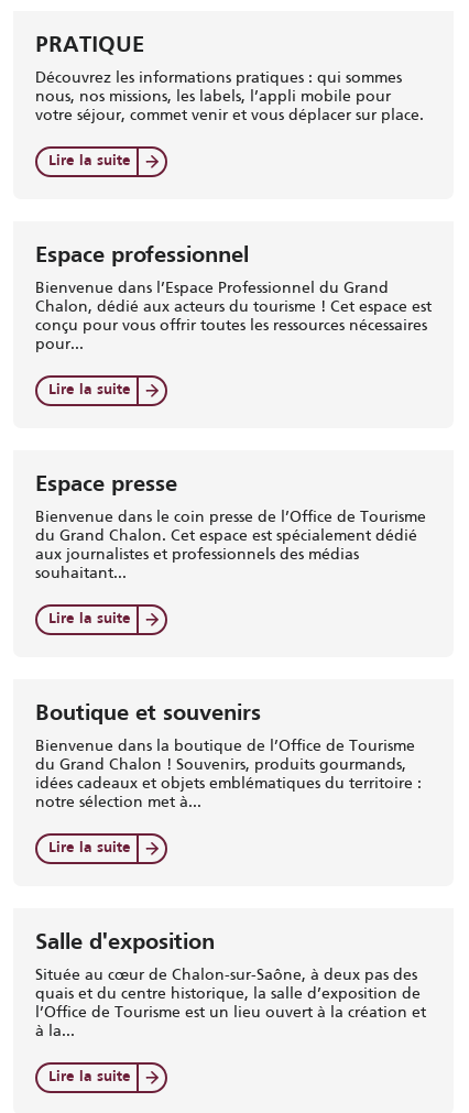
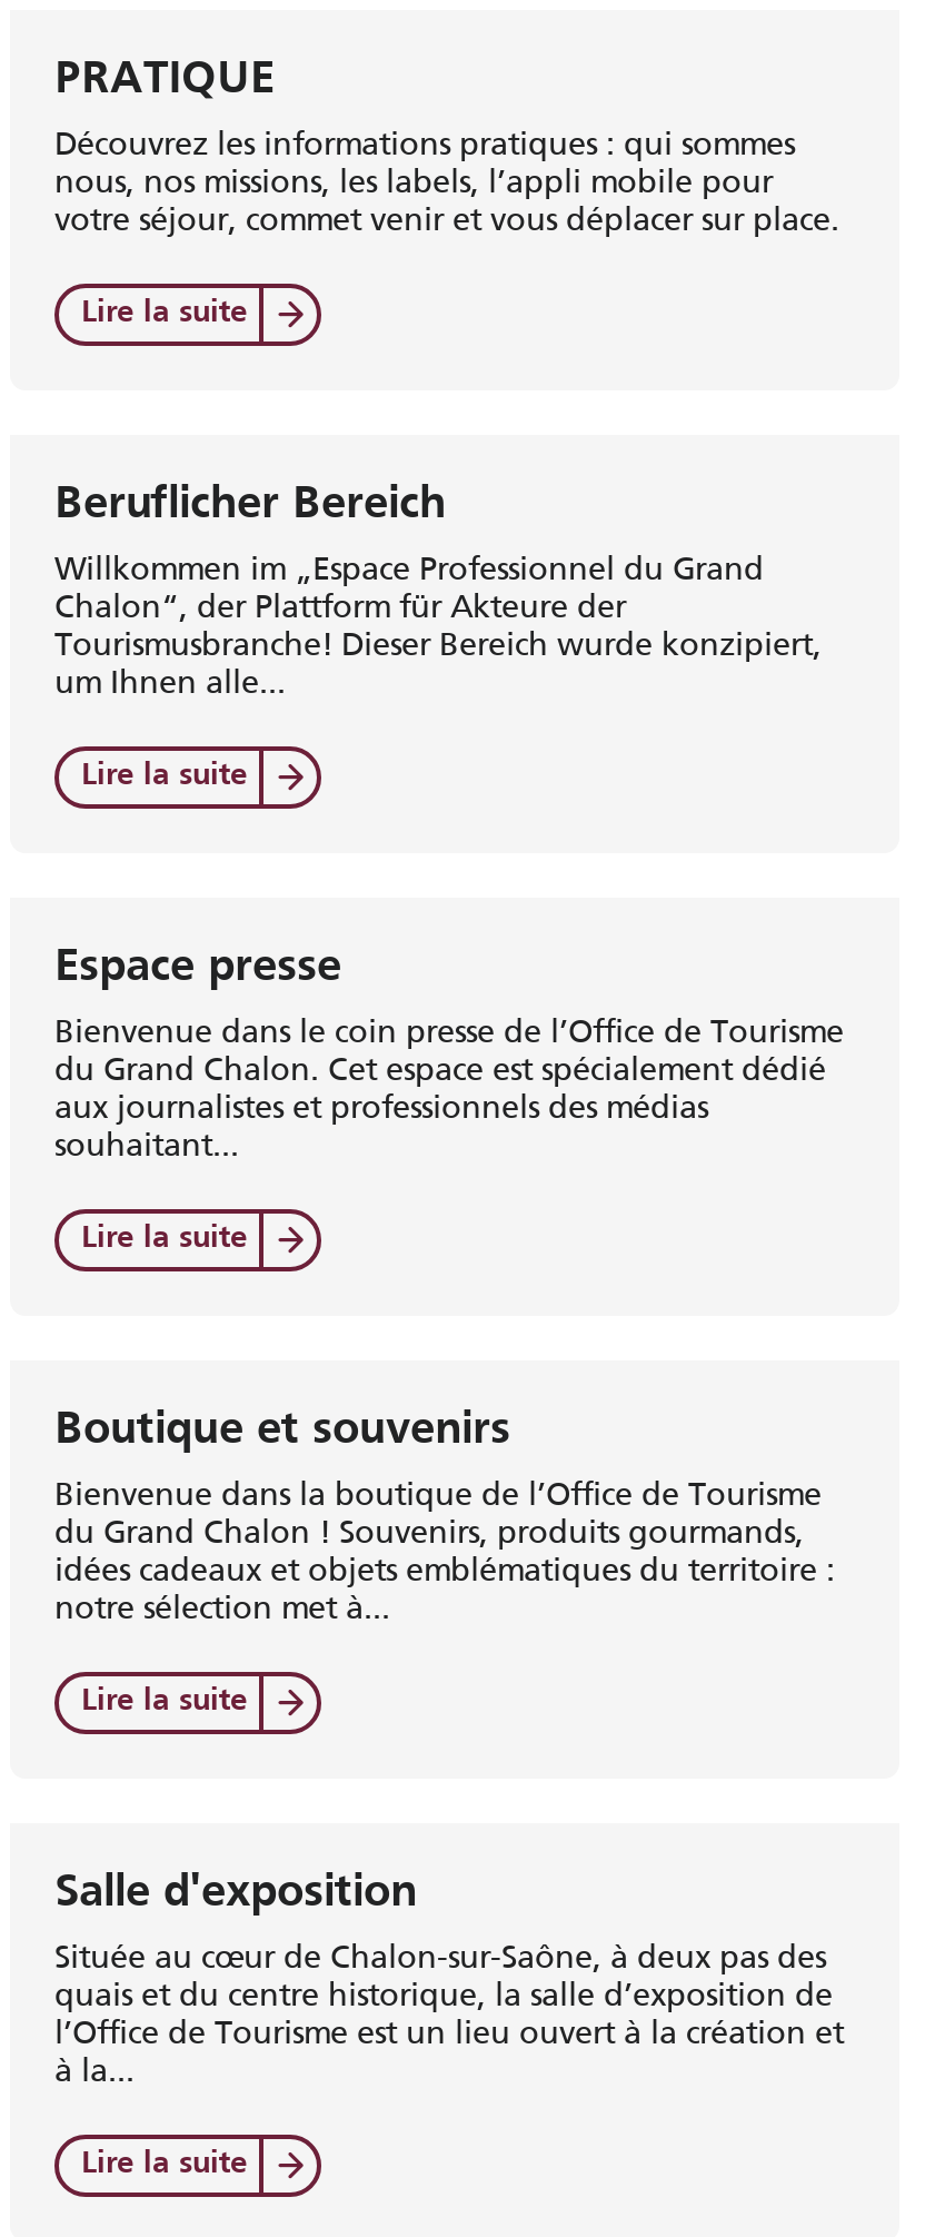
[35,245,249,268] Espace professionnel -> [54,484,446,528] Beruflicher Bereich
[35,279,432,352] Bienvenue dans l’Espace Professionnel du Grand | Chalon, dédié aux acteurs du tourisme ! Cet espace est | conçu pour vous offrir toutes les ressources nécessaires | pour... -> [54,551,822,700] Willkommen im „Espace Professionnel du Grand | Chalon“, der Plattform für Akteure der | Tourismusbranche! Dieser Bereich wurde konzipiert, | um Ihnen alle...

